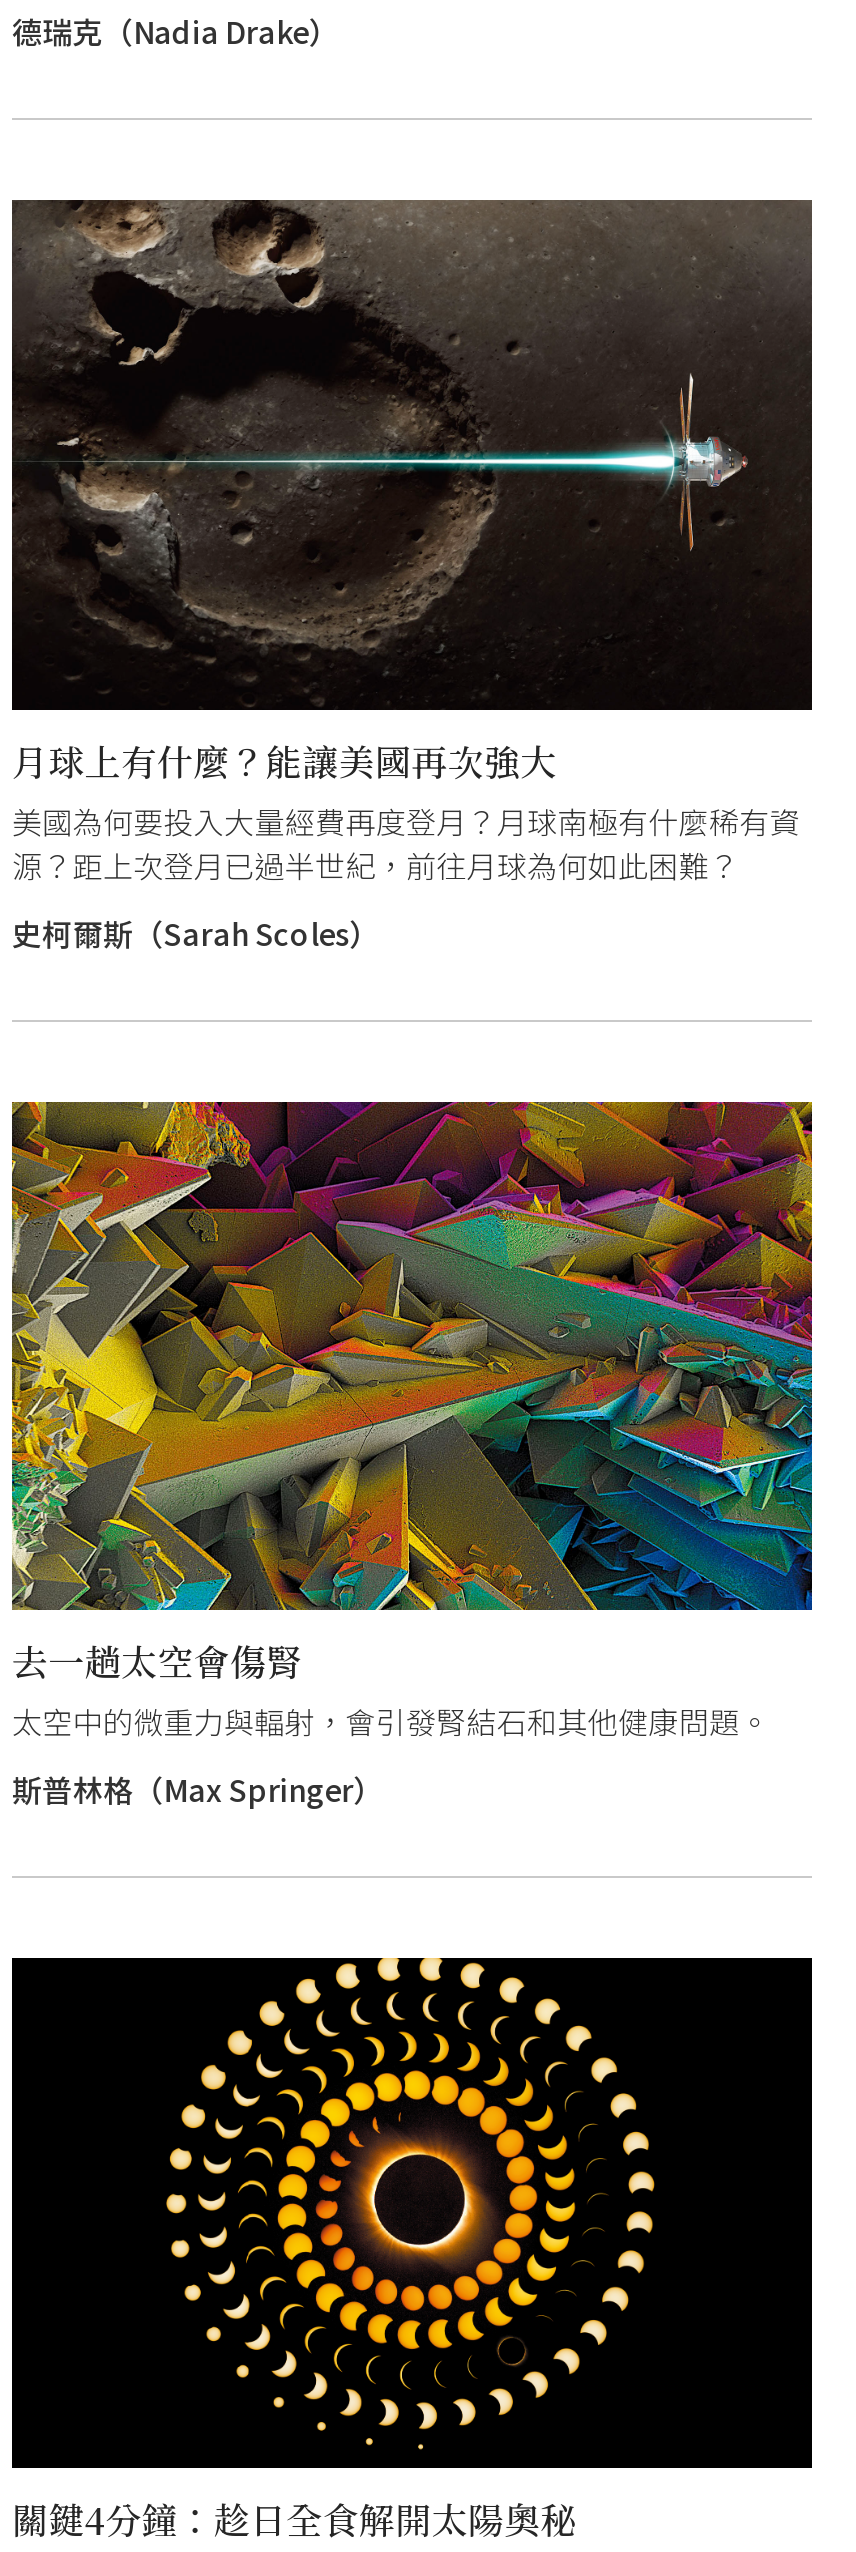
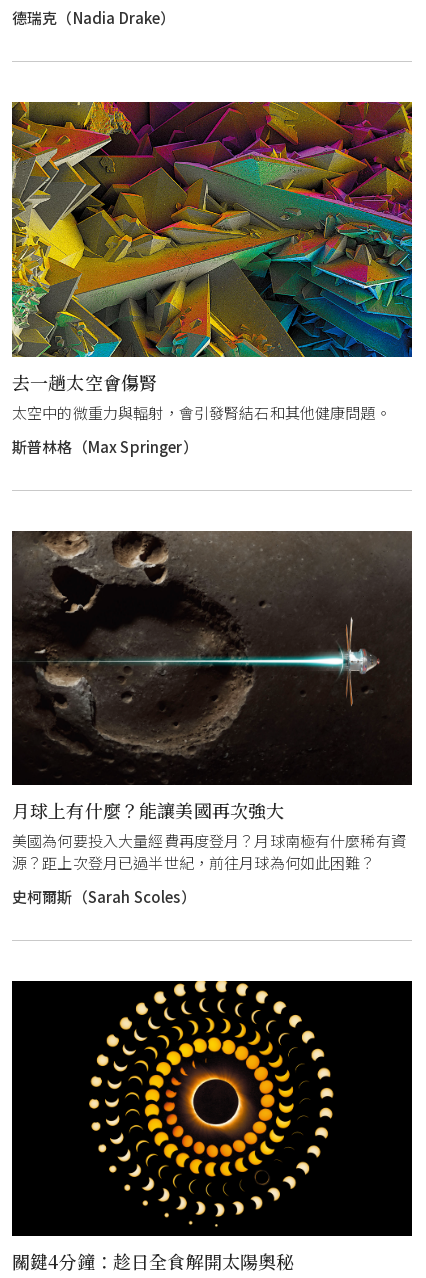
moved [10,198,812,953] -> [11,530,412,907]: [image] | 月球上有什麼？能讓美國再次強大 | 美國為何要投入大量經費再度登月？月球南極有什麼稀有資 | 源？距上次登月已過半世紀，前往月球為何如此困難？ | 史柯爾斯（Sarah Scoles）
moved [10,1100,814,1810] -> [11,101,413,457]: [image] | 去一趟太空會傷腎 | 太空中的微重力與輻射，會引發腎結石和其他健康問題。 | 斯普林格（Max Springer）

